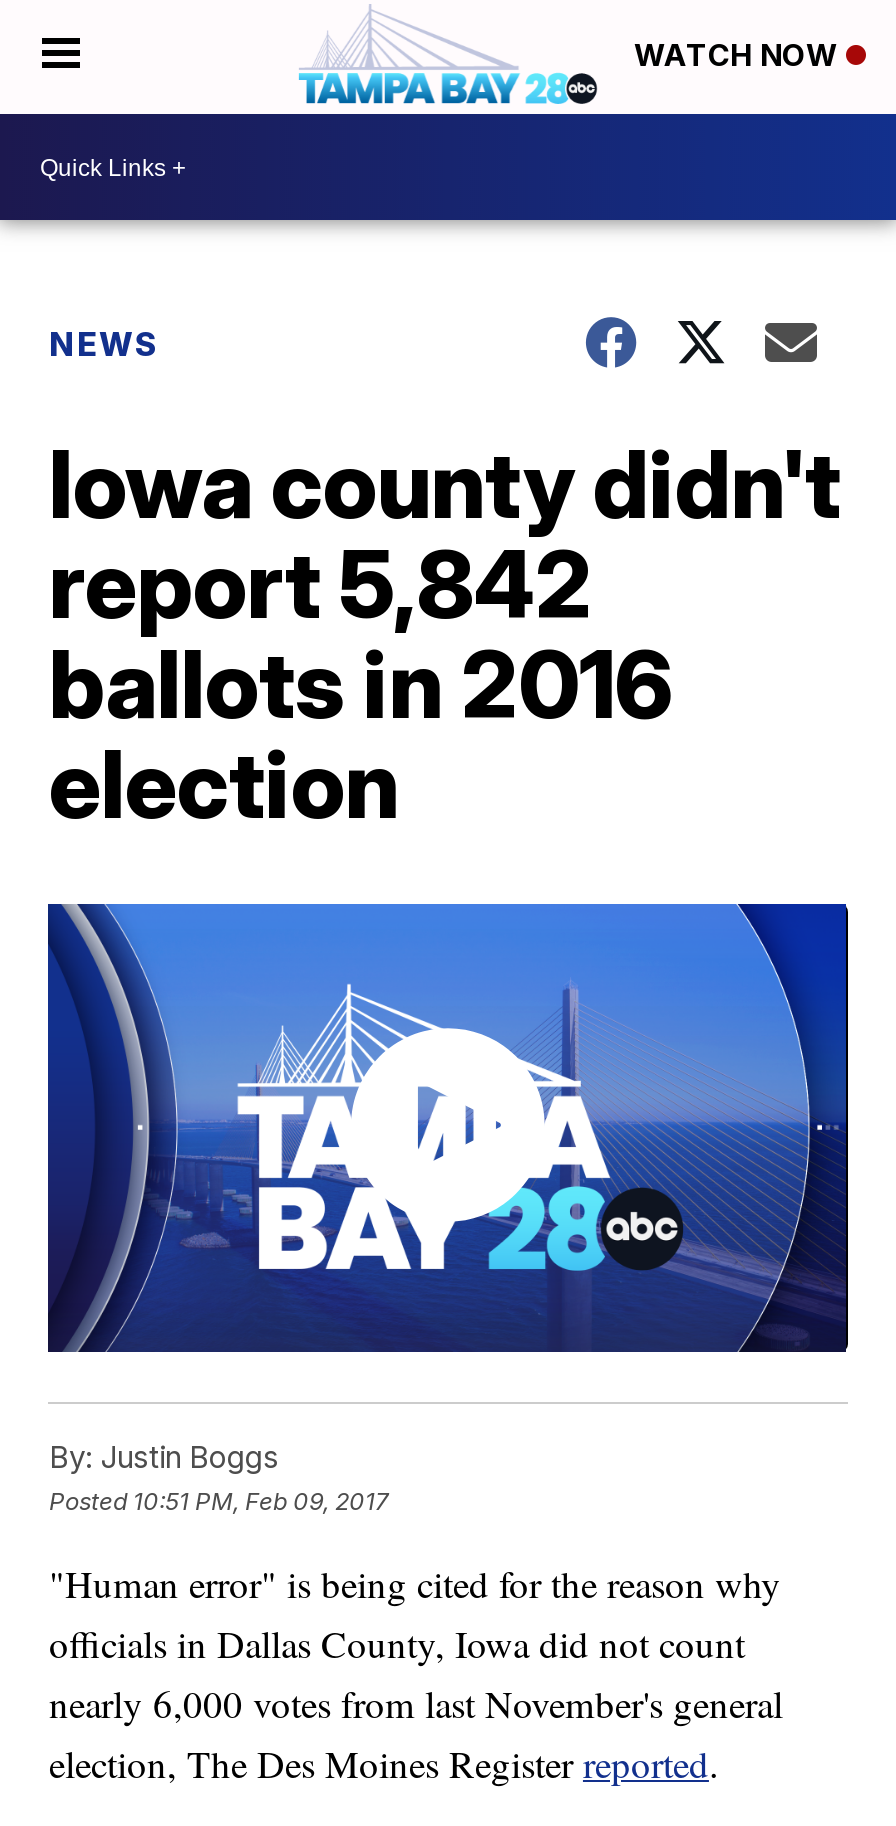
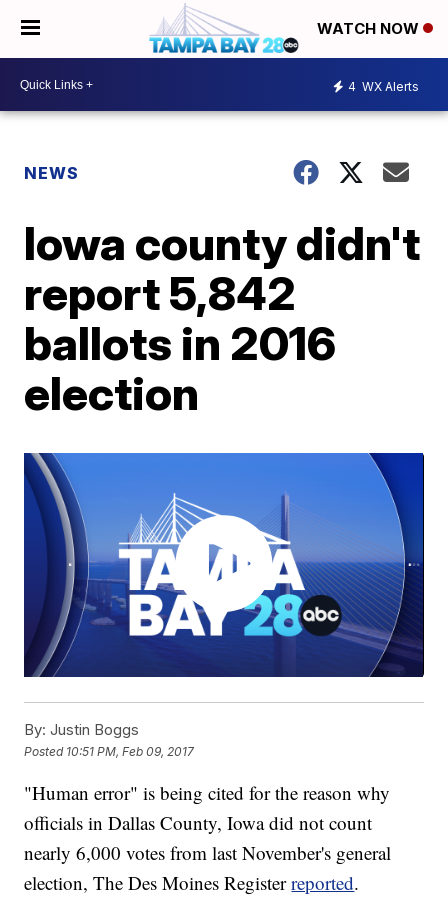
none -> [348,78,419,93] 4 WX Alerts

